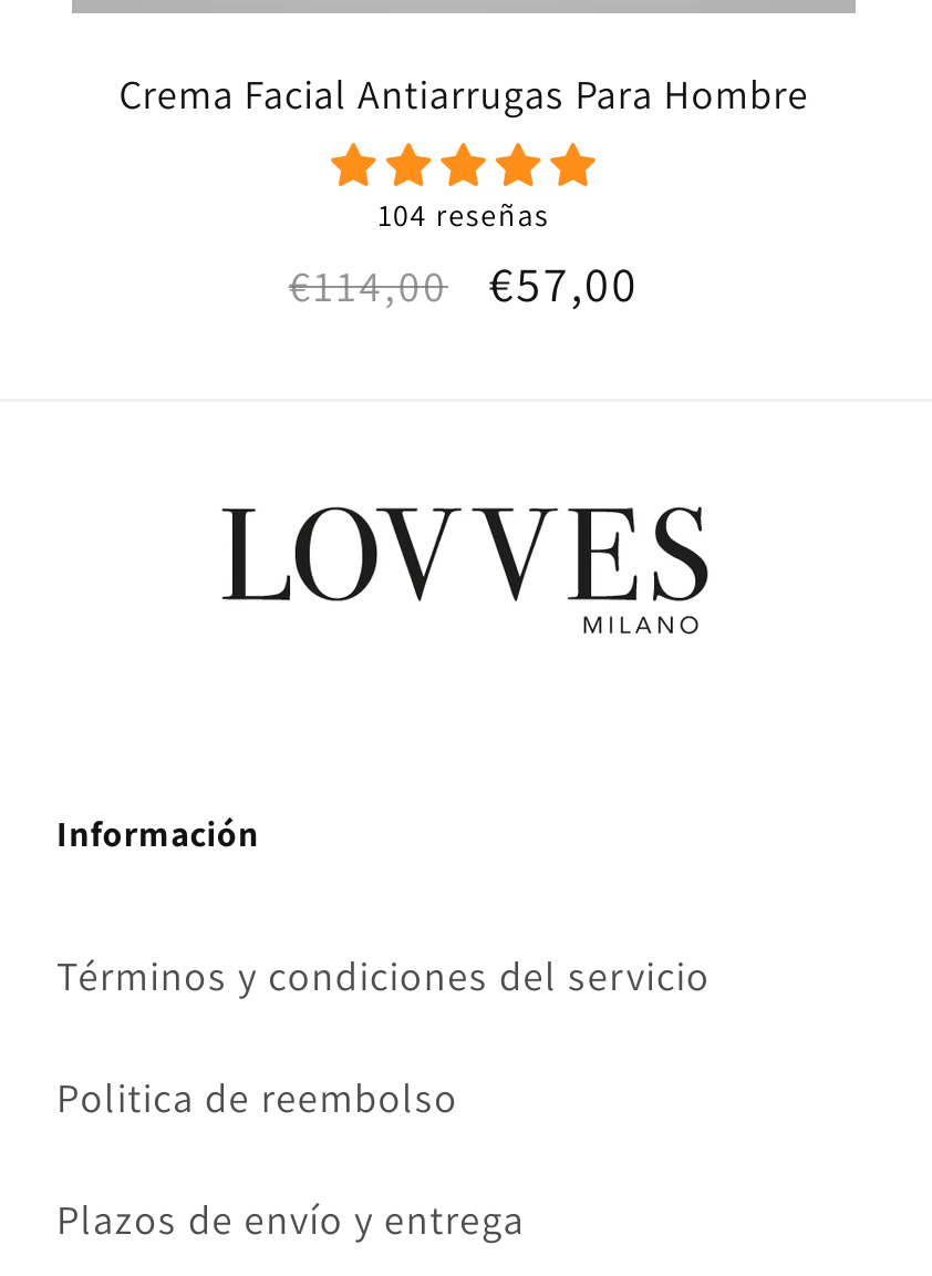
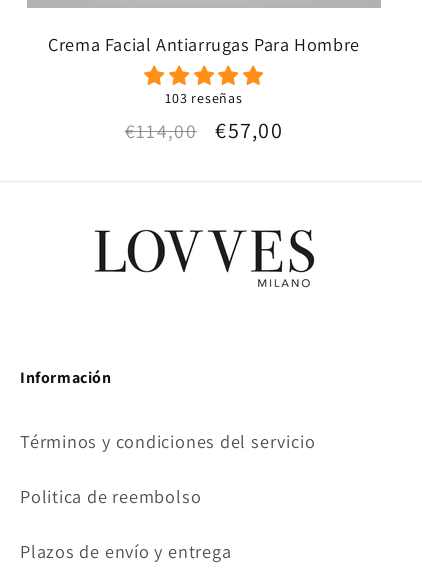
[378,194,550,234] 104 reseñas -> [165,89,243,107] 103 reseñas

